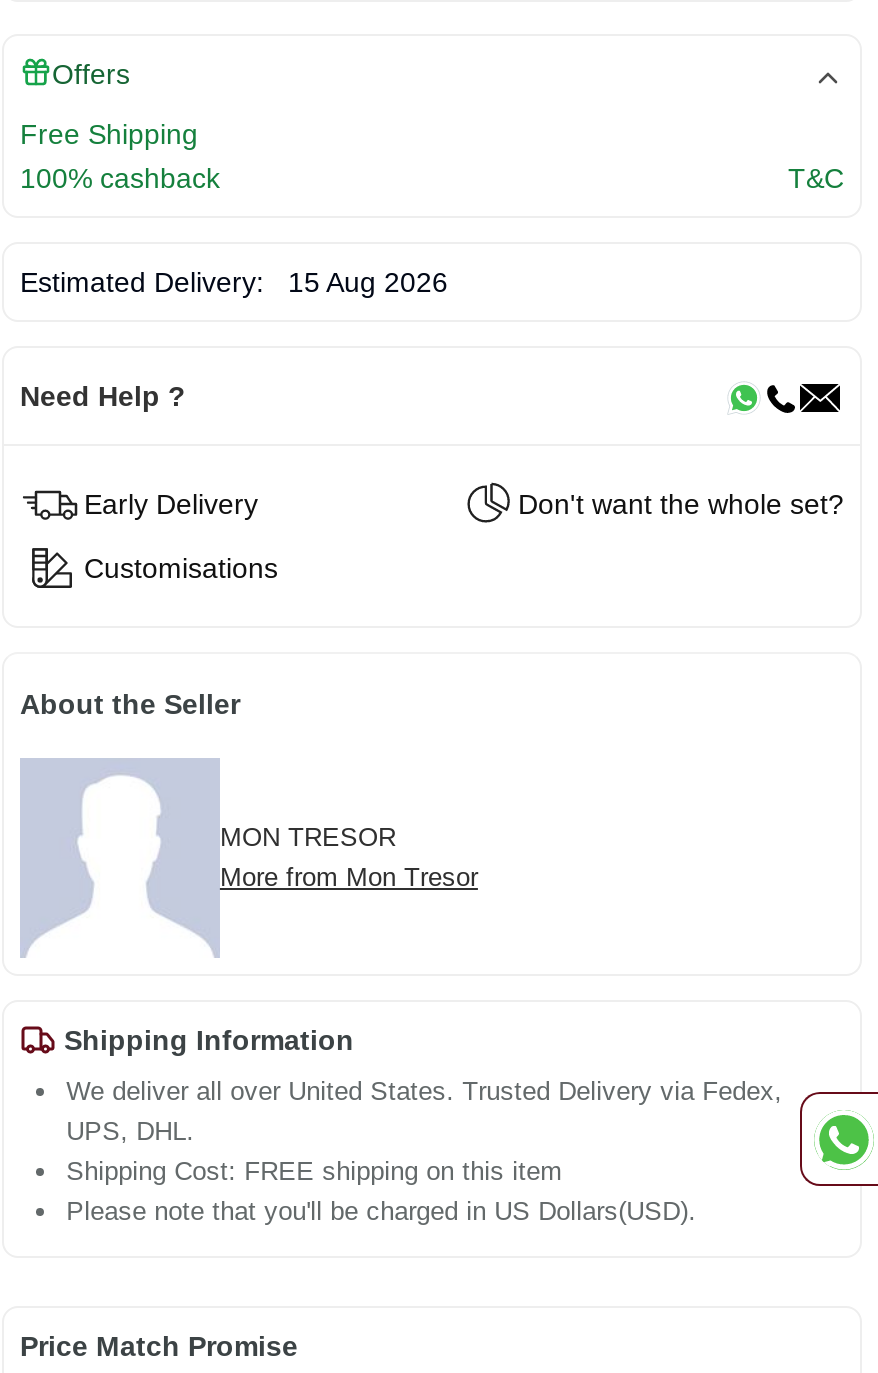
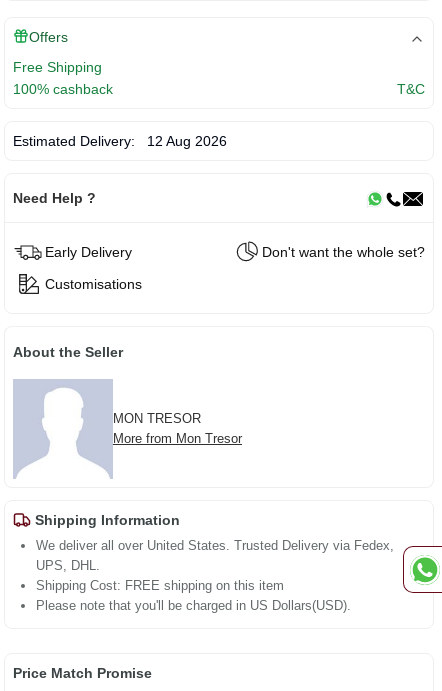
[20,267,448,299] Estimated Delivery: 15 Aug 2026 -> [13,133,227,149] Estimated Delivery: 12 Aug 2026

